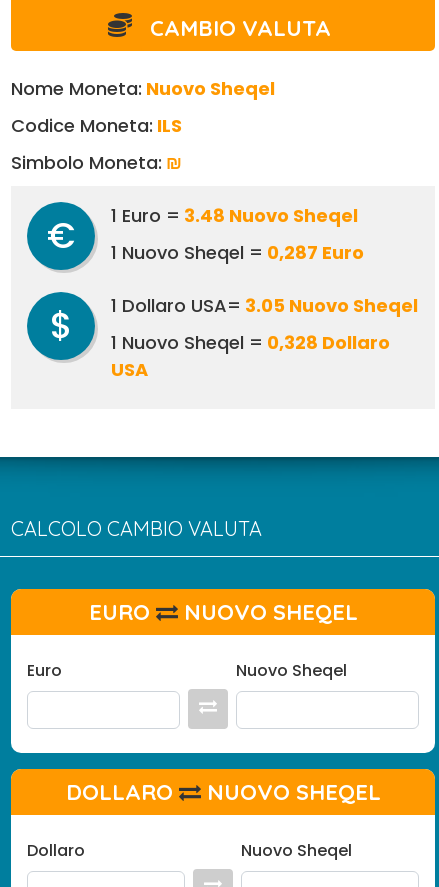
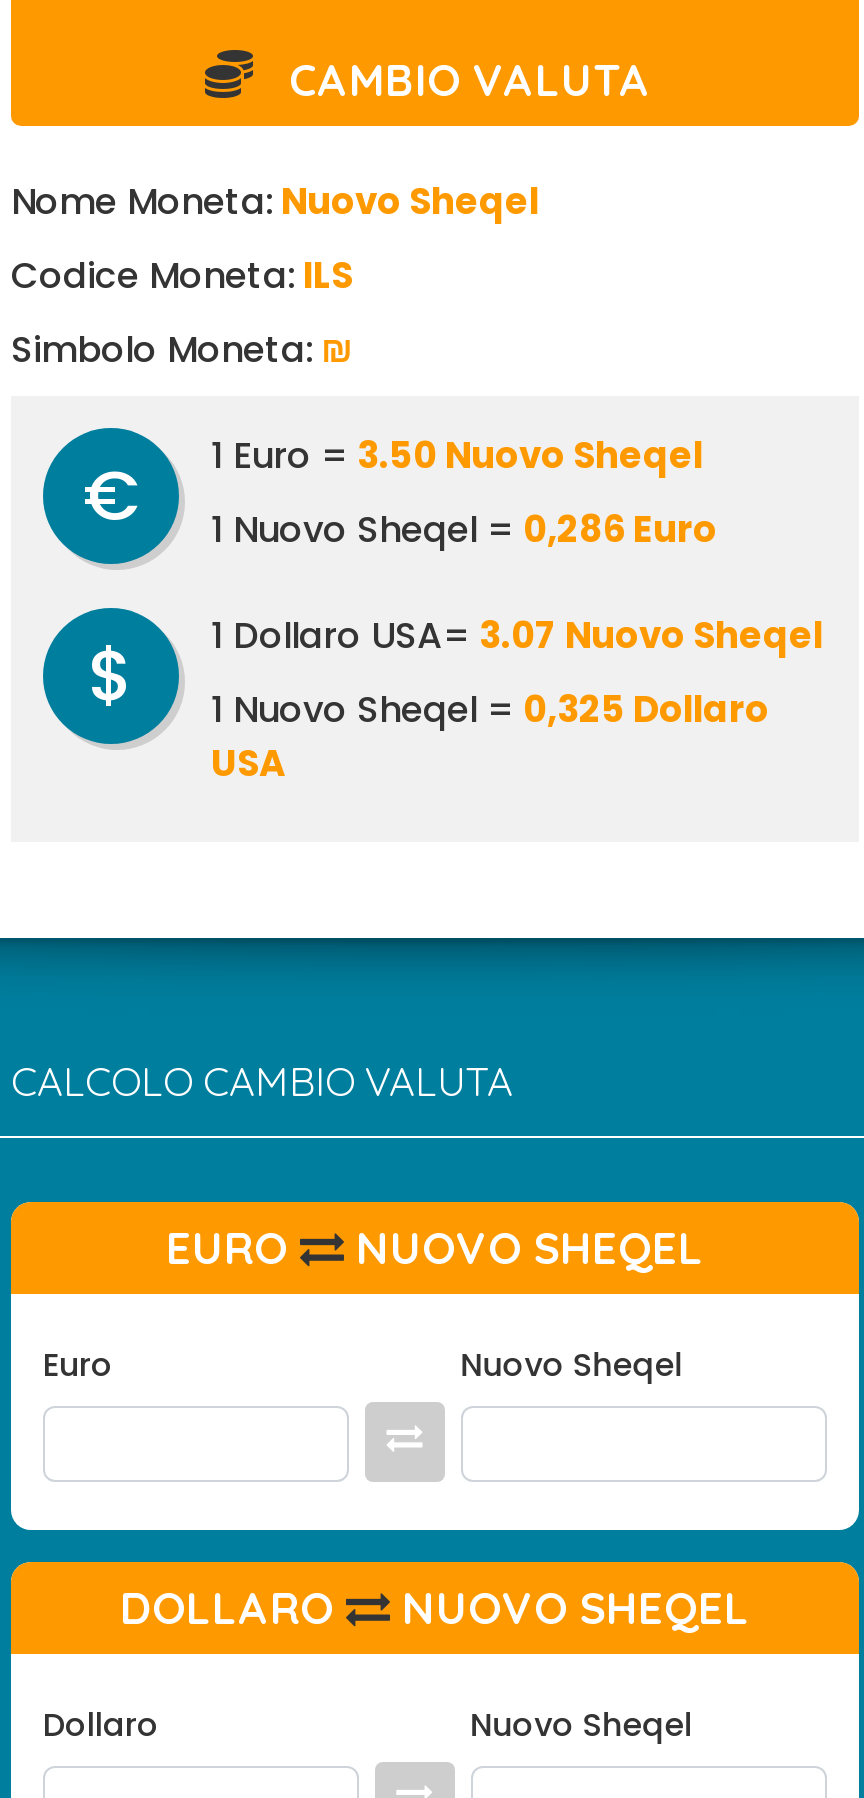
[111,203,358,228] 1 Euro = 3.48 Nuovo Sheqel -> [211,430,703,480] 1 Euro = 3.50 Nuovo Sheqel
[111,240,364,265] 1 Nuovo Sheqel = 0,287 Euro -> [211,504,717,554] 1 Nuovo Sheqel = 0,286 Euro
[111,293,418,318] 1 Dollaro USA= 3.05 Nuovo Sheqel -> [211,610,823,660] 1 Dollaro USA= 3.07 Nuovo Sheqel
[111,330,390,355] 1 Nuovo Sheqel = 0,328 Dollaro -> [211,684,769,734] 1 Nuovo Sheqel = 0,325 Dollaro

